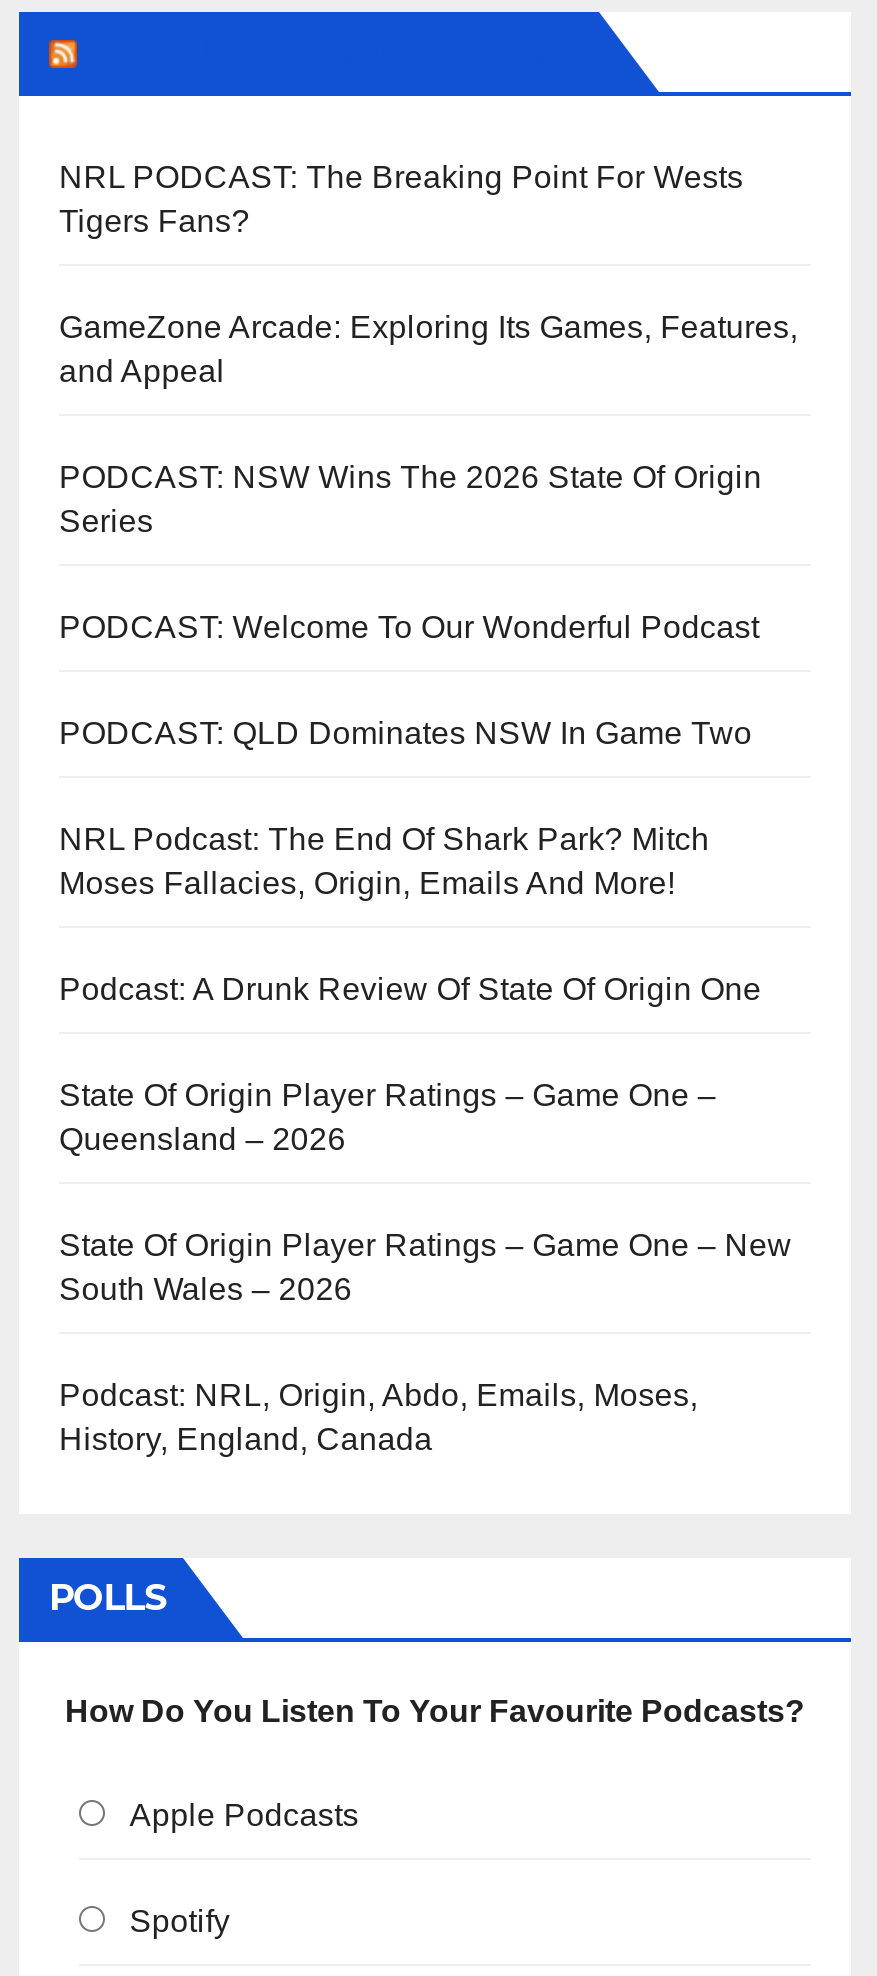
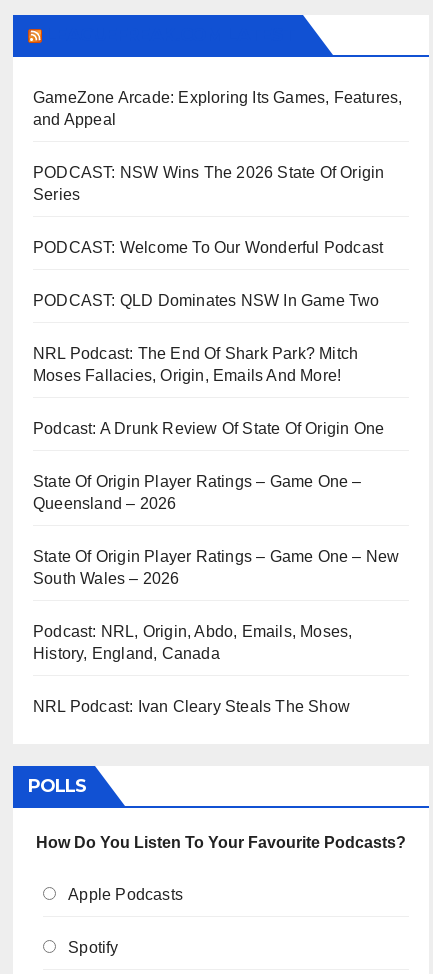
[59,160,743,238] NRL PODCAST: The Breaking Point For Wests | Tigers Fans? -> none
moved [59,310,798,1456] -> [33,89,402,662]: GameZone Arcade: Exploring Its Games, Features, | and Appeal | PODCAST: NSW Wins The 2026 State Of Origin | ... | Podcast: NRL, Origin, Abdo, Emails, Moses, | History, England, Canada
none -> [33,698,350,715] NRL Podcast: Ivan Cleary Steals The Show

